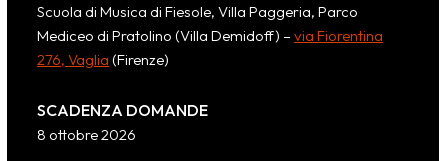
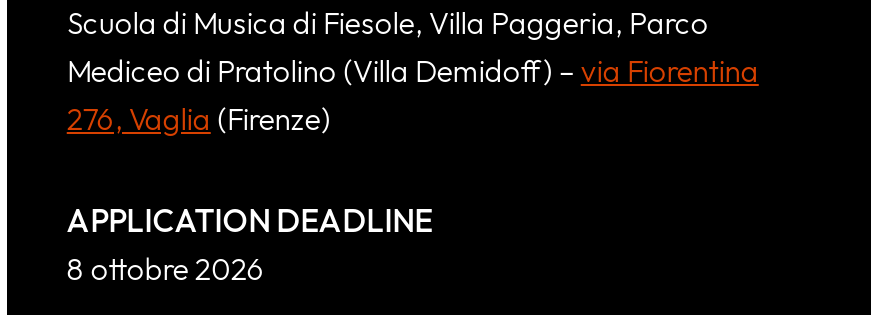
[37,100,208,120] SCADENZA DOMANDE -> [67,201,433,241] APPLICATION DEADLINE

